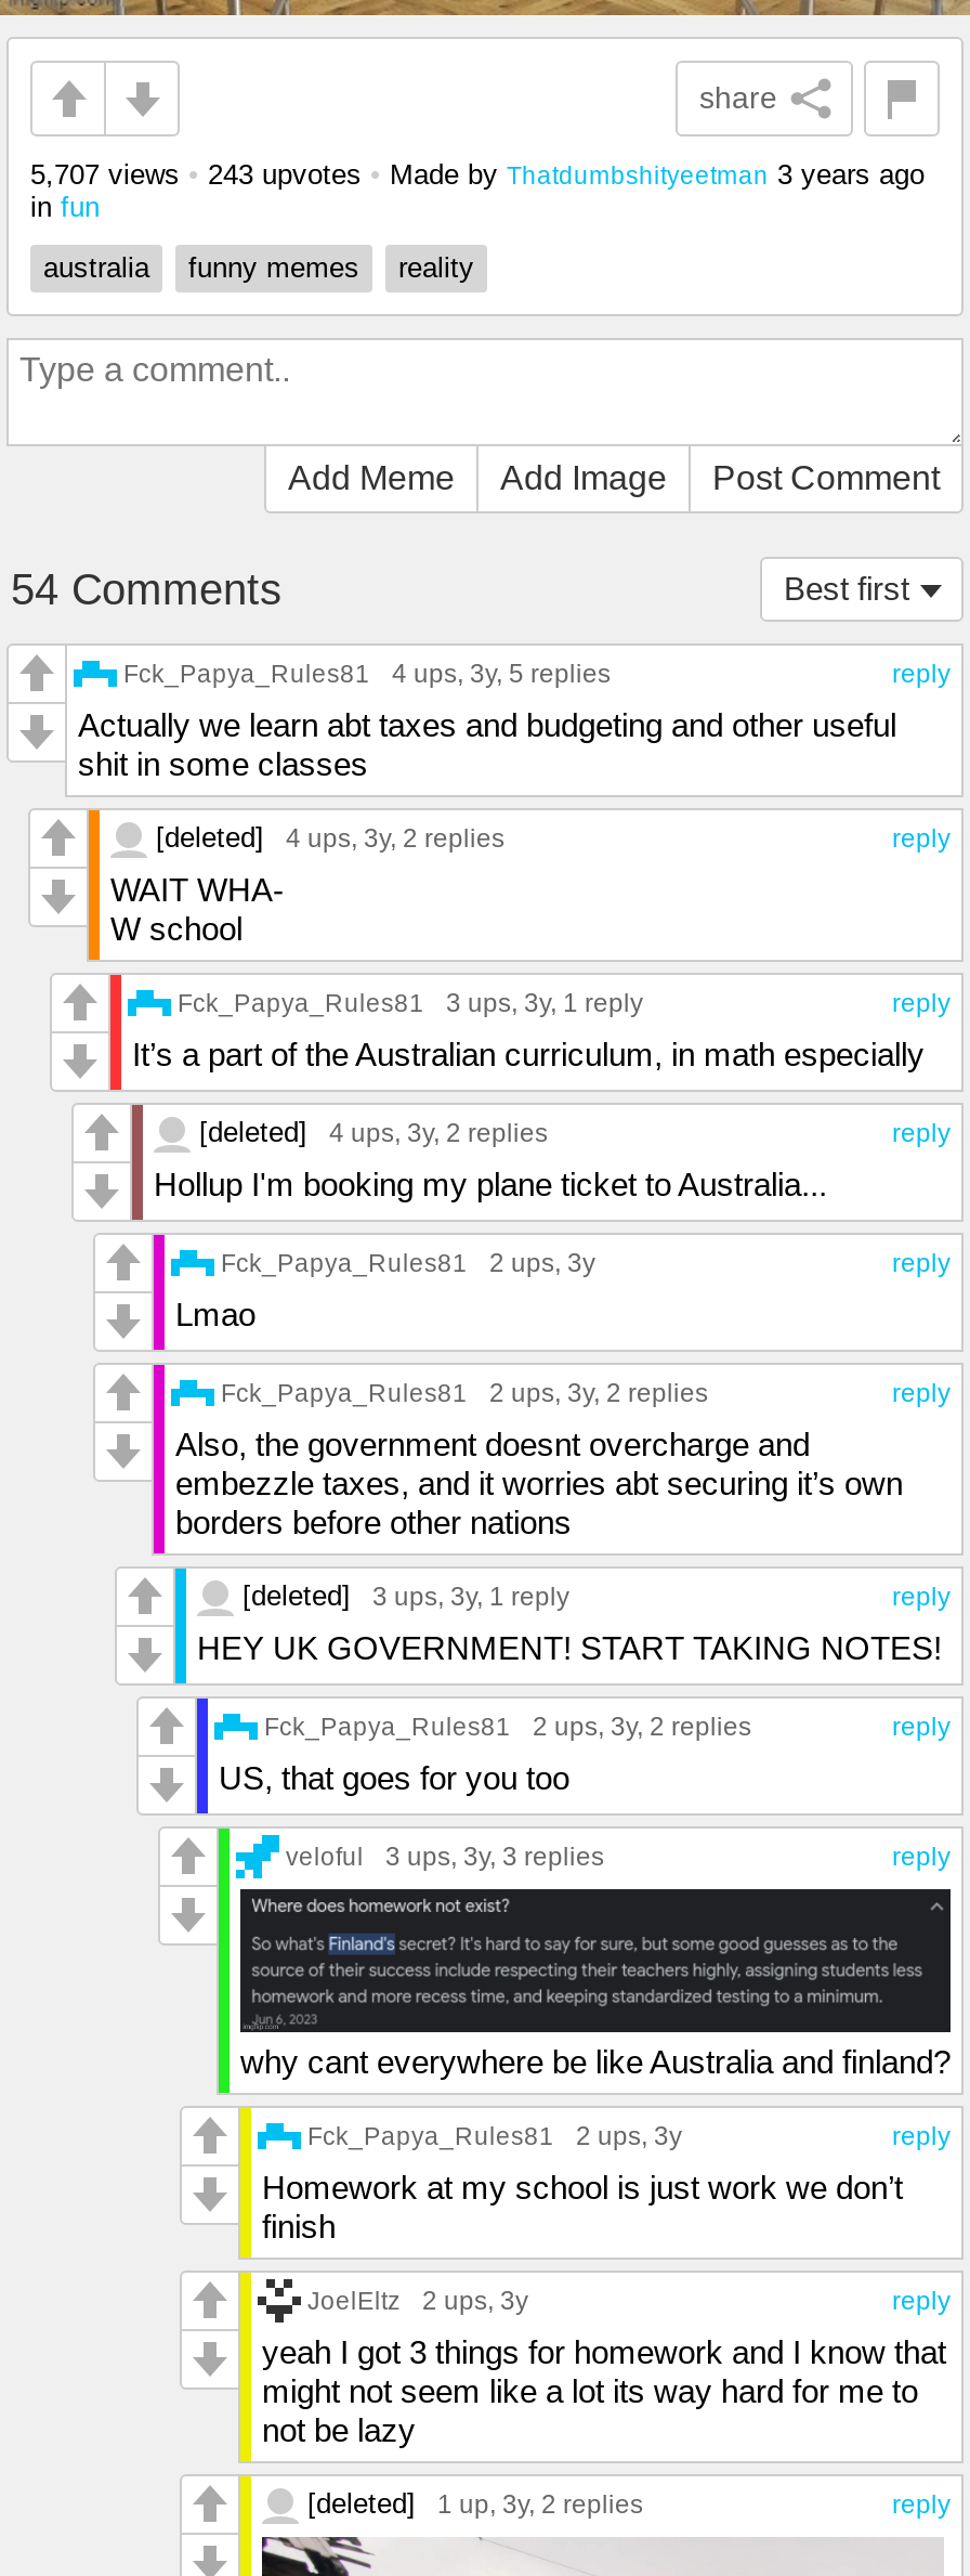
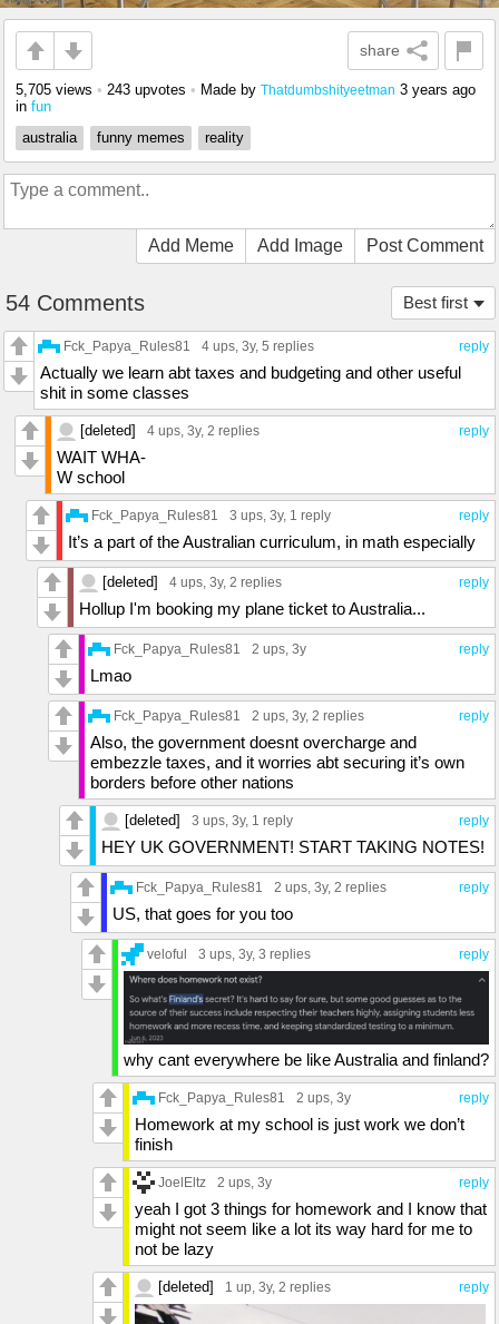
[30,159,925,191] 5,707 views • 243 upvotes • Made by Thatdumbshityeetman 3 years ago -> [16,82,476,98] 5,705 views • 243 upvotes • Made by Thatdumbshityeetman 3 years ago

